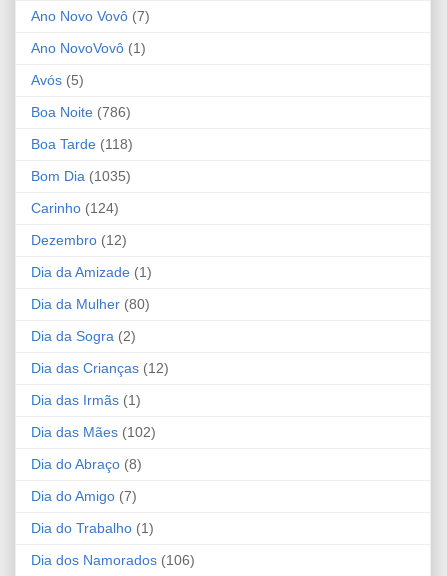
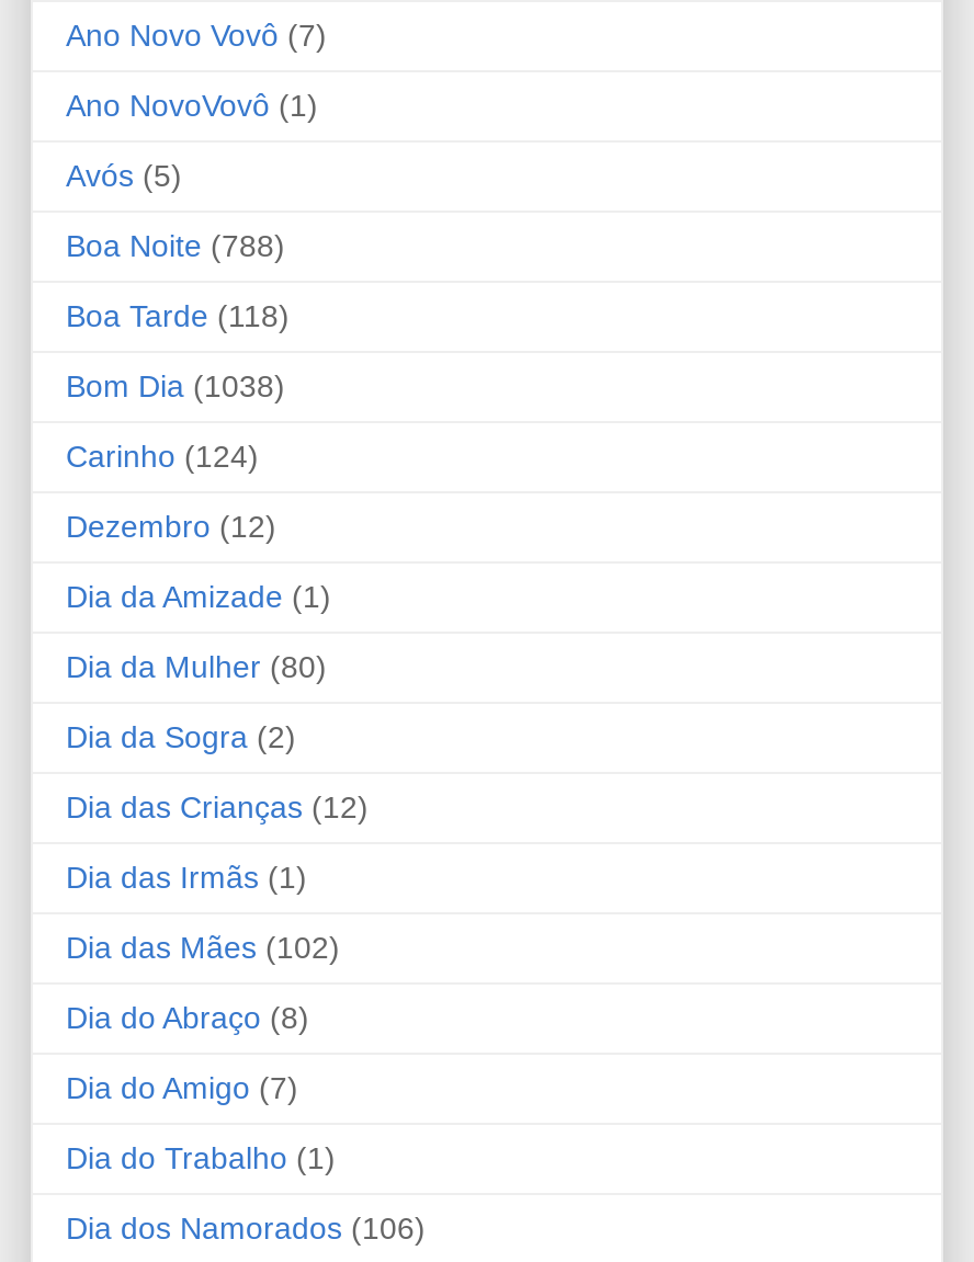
[31,104,131,120] Boa Noite (786) -> [66,228,285,263] Boa Noite (788)
[31,168,131,184] Bom Dia (1035) -> [66,368,285,403] Bom Dia (1038)

